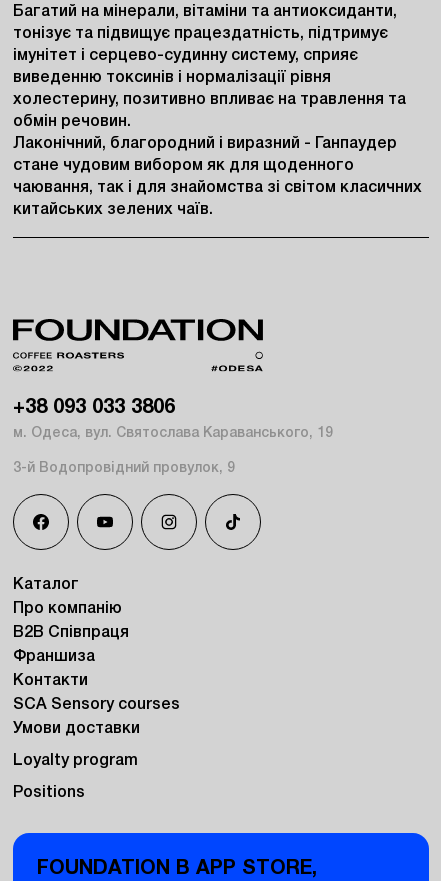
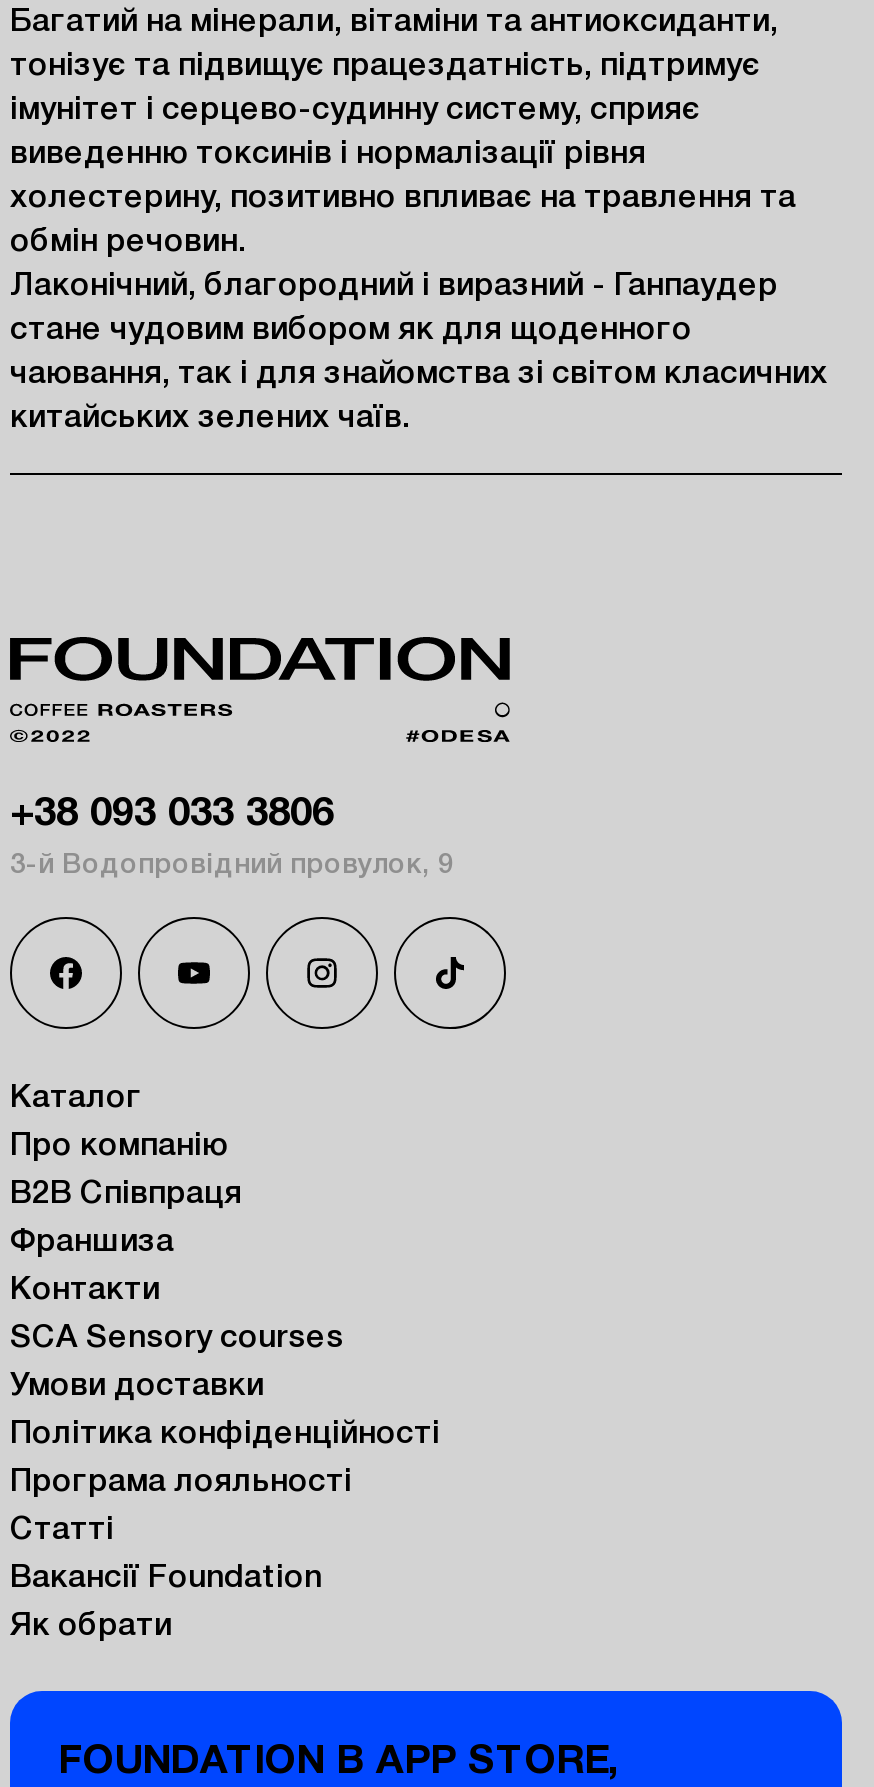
[13,427,333,440] м. Одеса, вул. Святослава Караванського, 19 -> none
moved [13,462,235,736] -> [10,853,454,1401]: 3-й Водопровідний провулок, 9 | Каталог | Про компанію | B2B Співпраця | Франшиза | Контакти | SCA Sensory courses | Умови доставки
[13,754,138,800] Loyalty program | Positions -> [10,1421,440,1641] Політика конфіденційності | Програма лояльності | Статті | Вакансії Foundation | Як обрати

